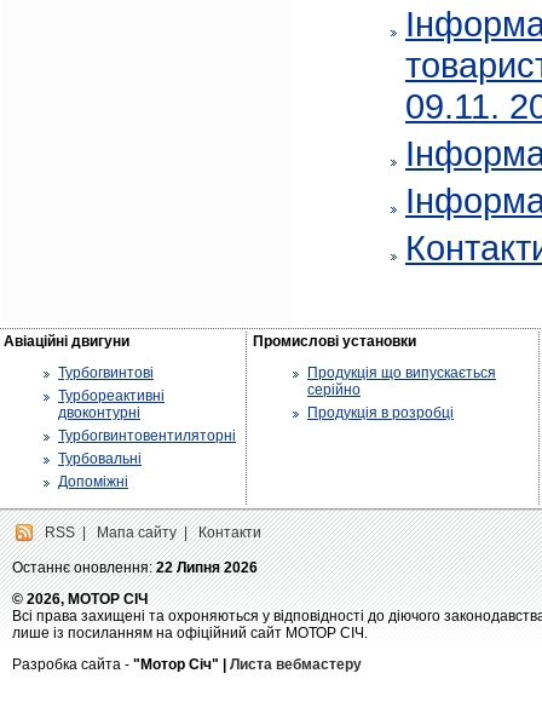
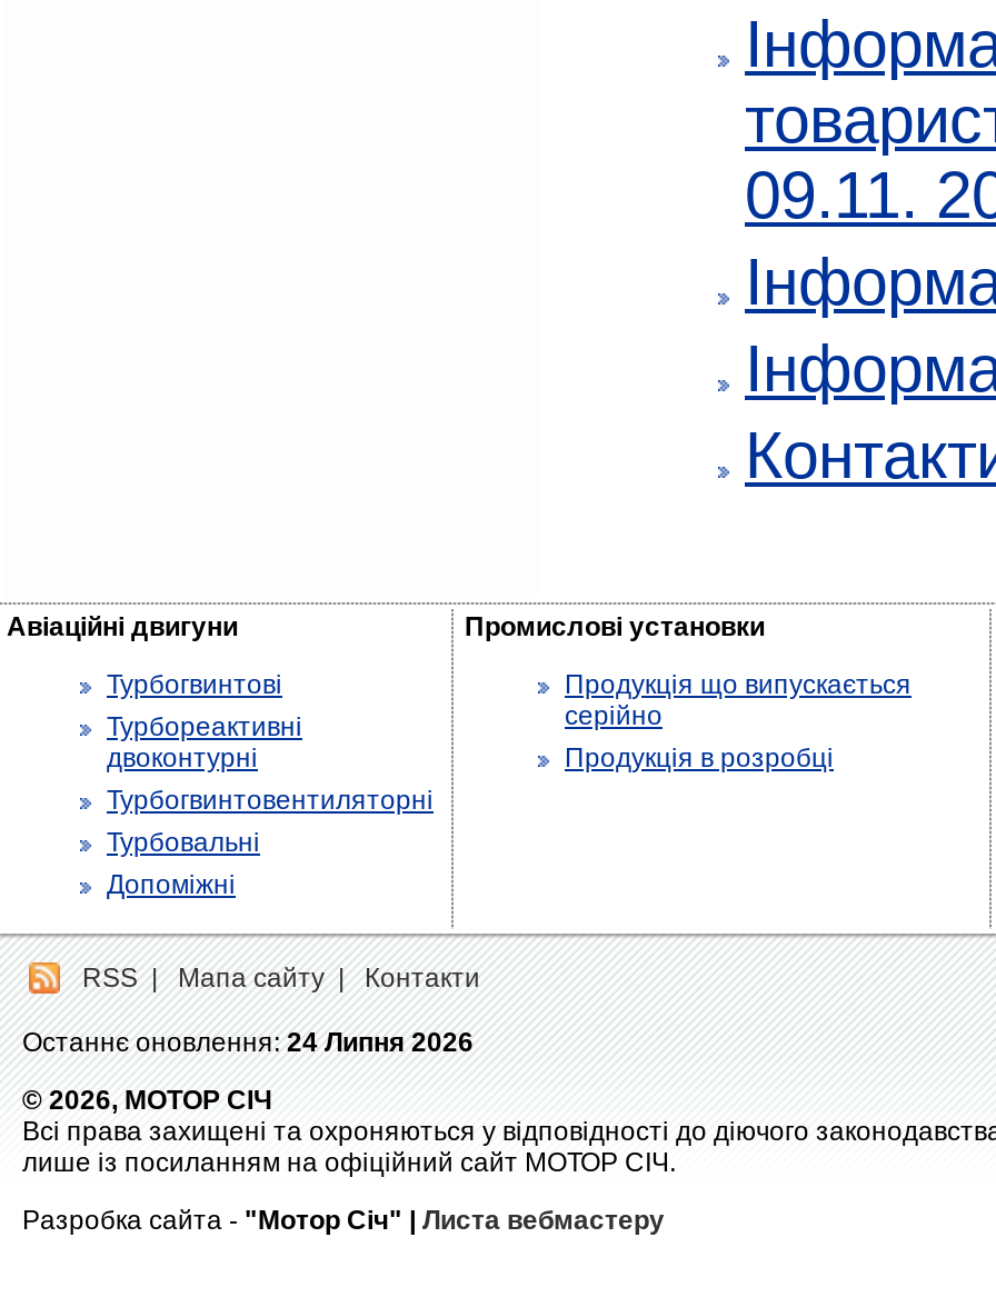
[12,559,258,576] Останнє оновлення: 22 Липня 2026 -> [22,1027,474,1058] Останнє оновлення: 24 Липня 2026

